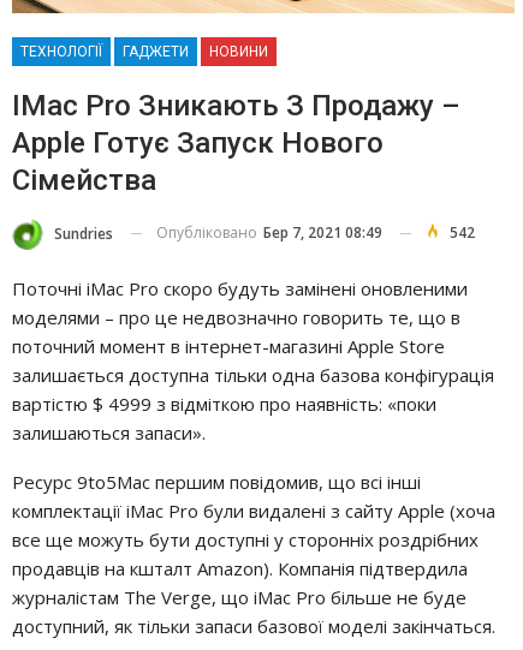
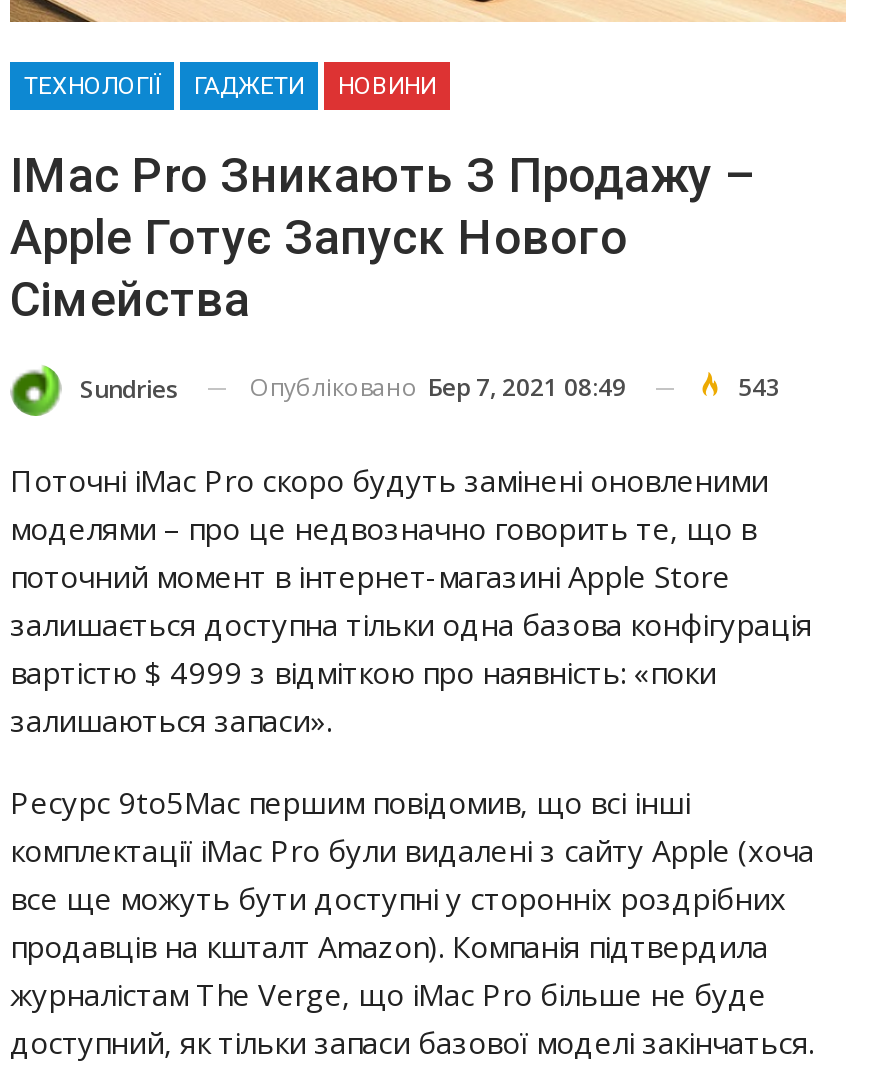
[450,223,475,243] 542 -> [738,370,780,404] 543

